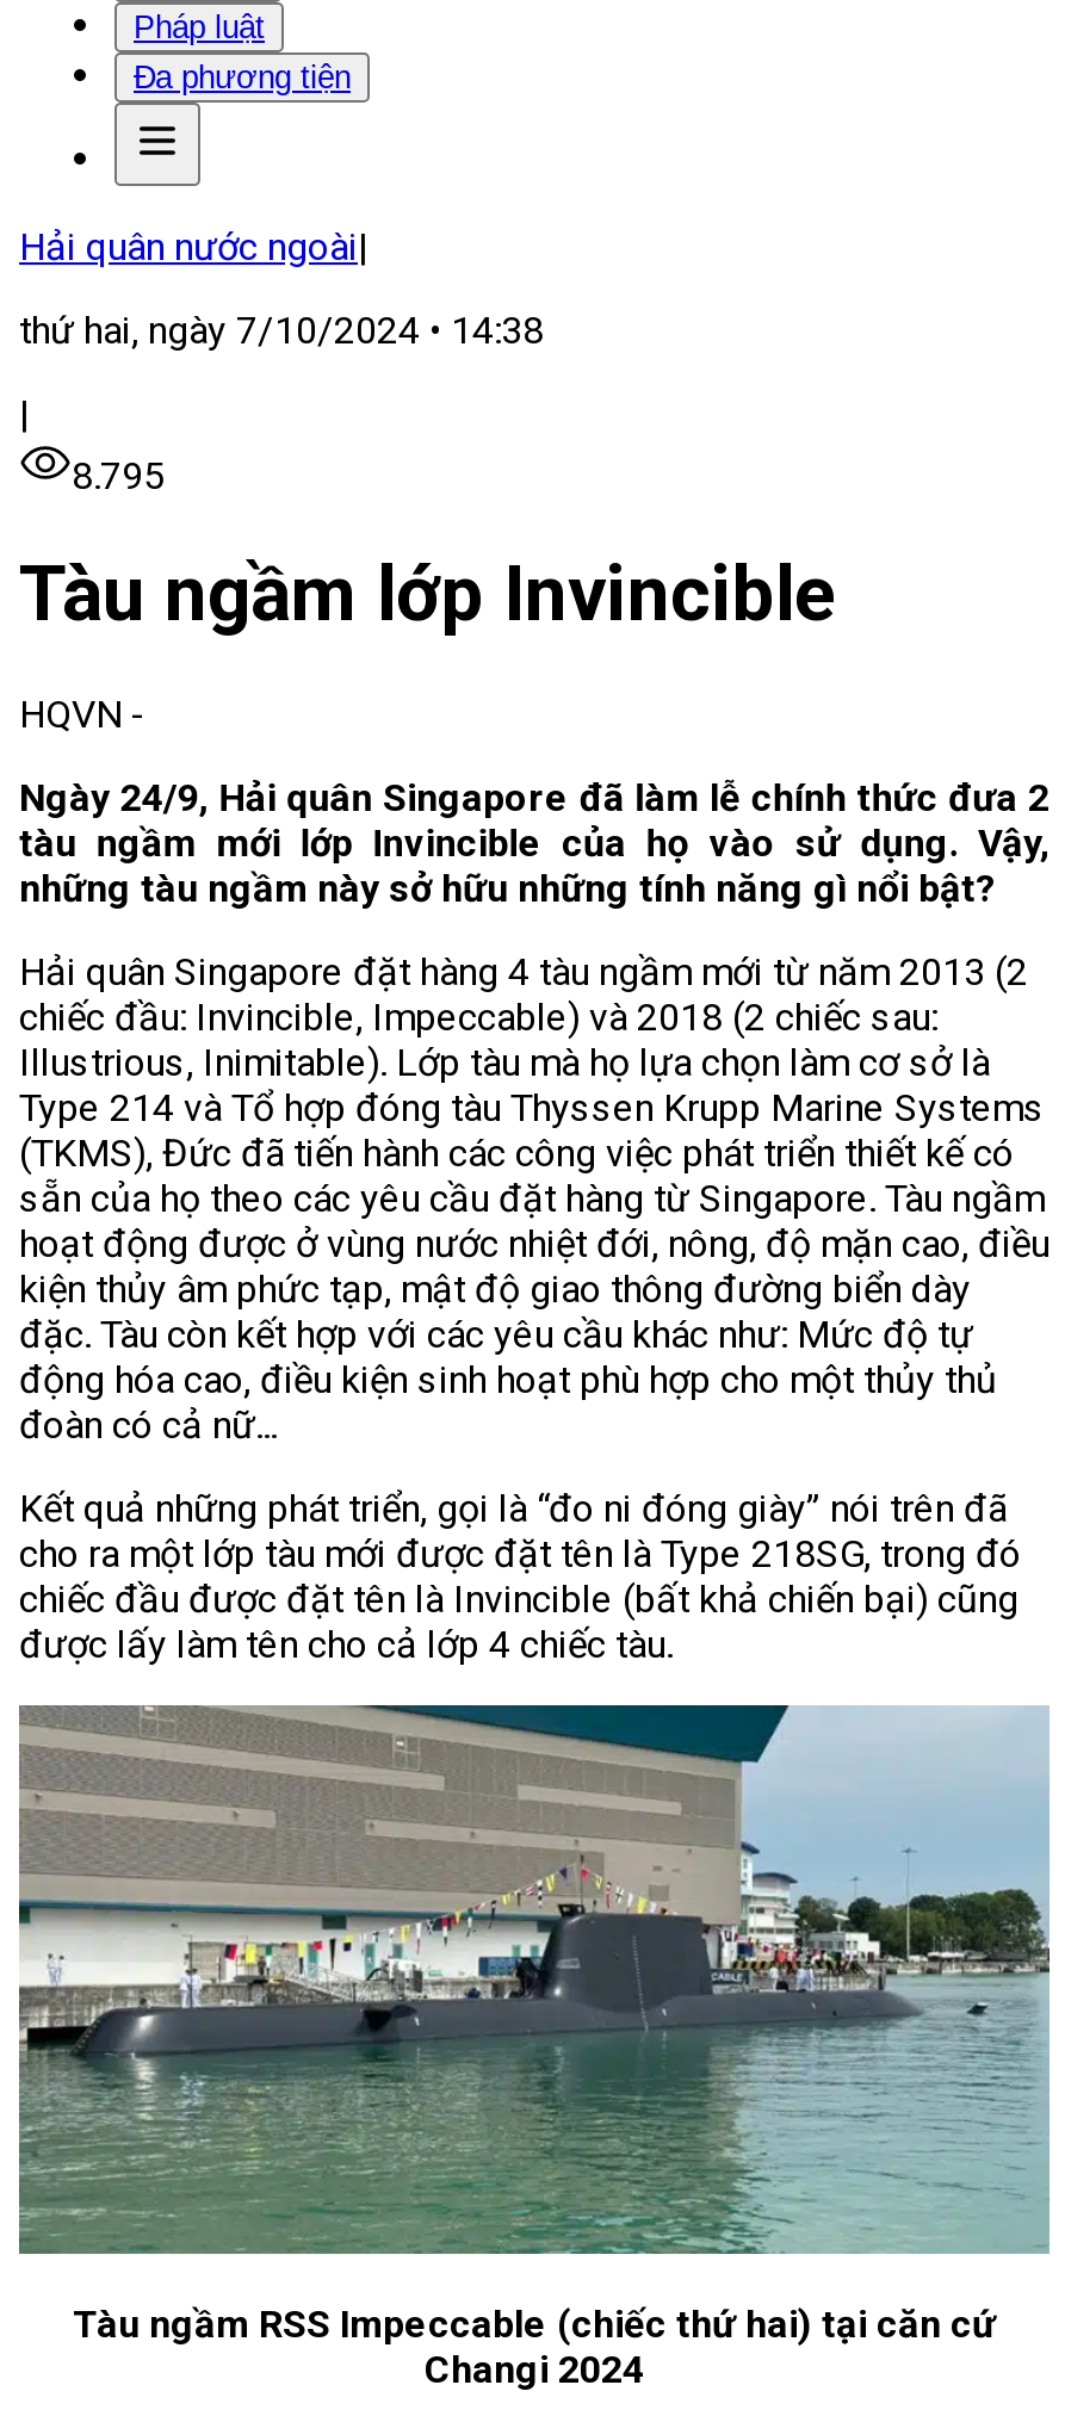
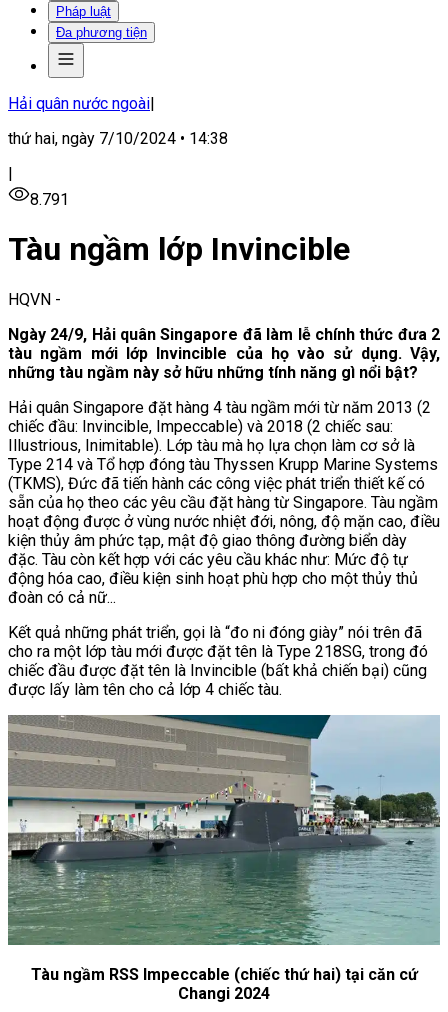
[72,453,165,498] 8.795 -> [30,190,69,209] 8.791

